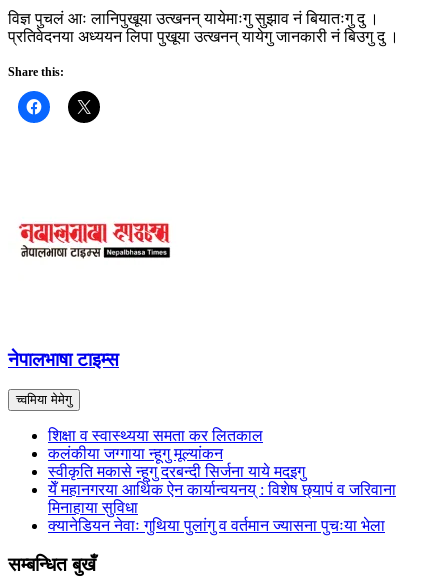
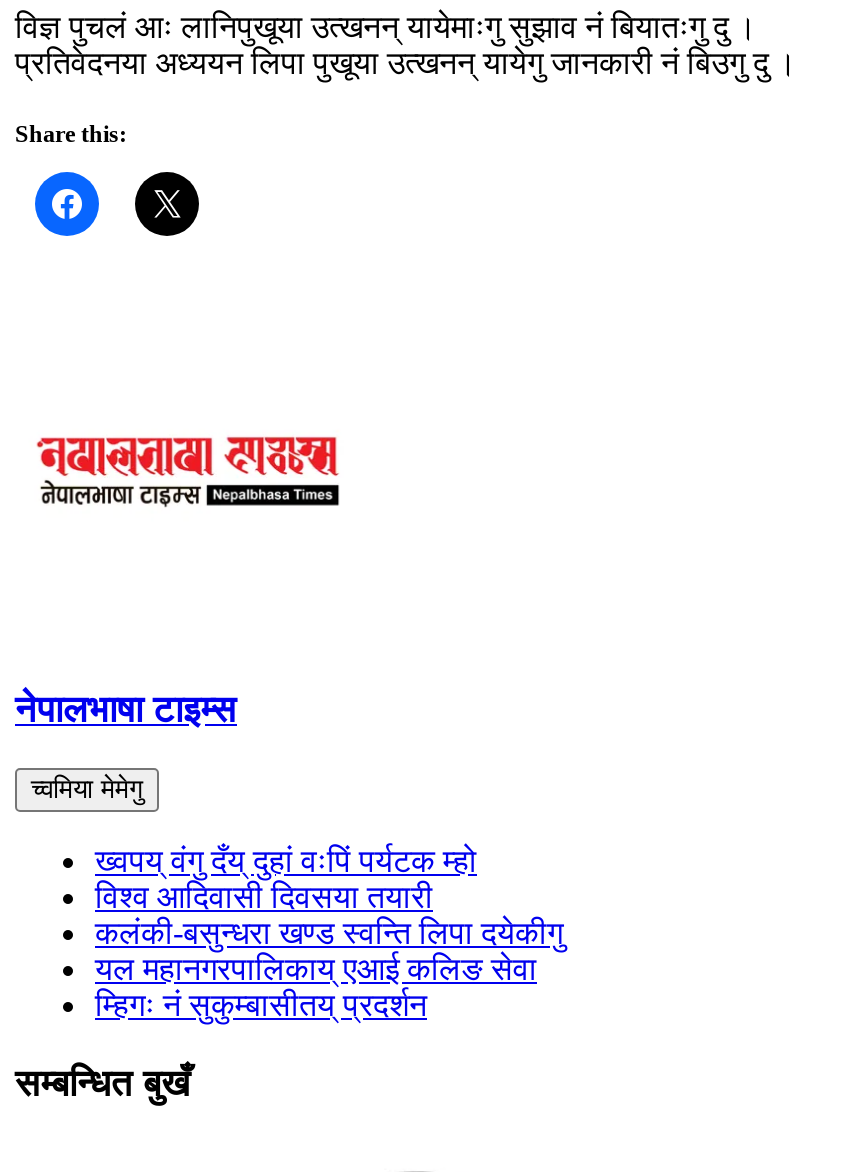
[48,427,396,534] शिक्षा व स्वास्थ्यया समता कर लितकाल | कलंकीया जग्गाया न्हूगु मूल्यांकन | स्वीकृति मकासे न्हूगु दरबन्दी सिर्जना याये मदइगु | येँ महानगरया आर्थिक ऐन कार्यान्वयनय् : विशेष छ्यापं व जरिवाना | मिनाहाया सुविधा | क्यानेडियन नेवाः गुथिया पुलांगु व वर्तमान ज्यासना पुचःया भेला -> [95,844,563,1022] ख्वपय् वंगु दँय् दुहां वःपिं पर्यटक म्हो | विश्व आदिवासी दिवसया तयारी | कलंकी-बसुन्धरा खण्ड स्वन्ति लिपा दयेकीगु | यल महानगरपालिकाय् एआई कलिङ सेवा | म्हिगः नं सुकुम्बासीतय् प्रदर्शन

